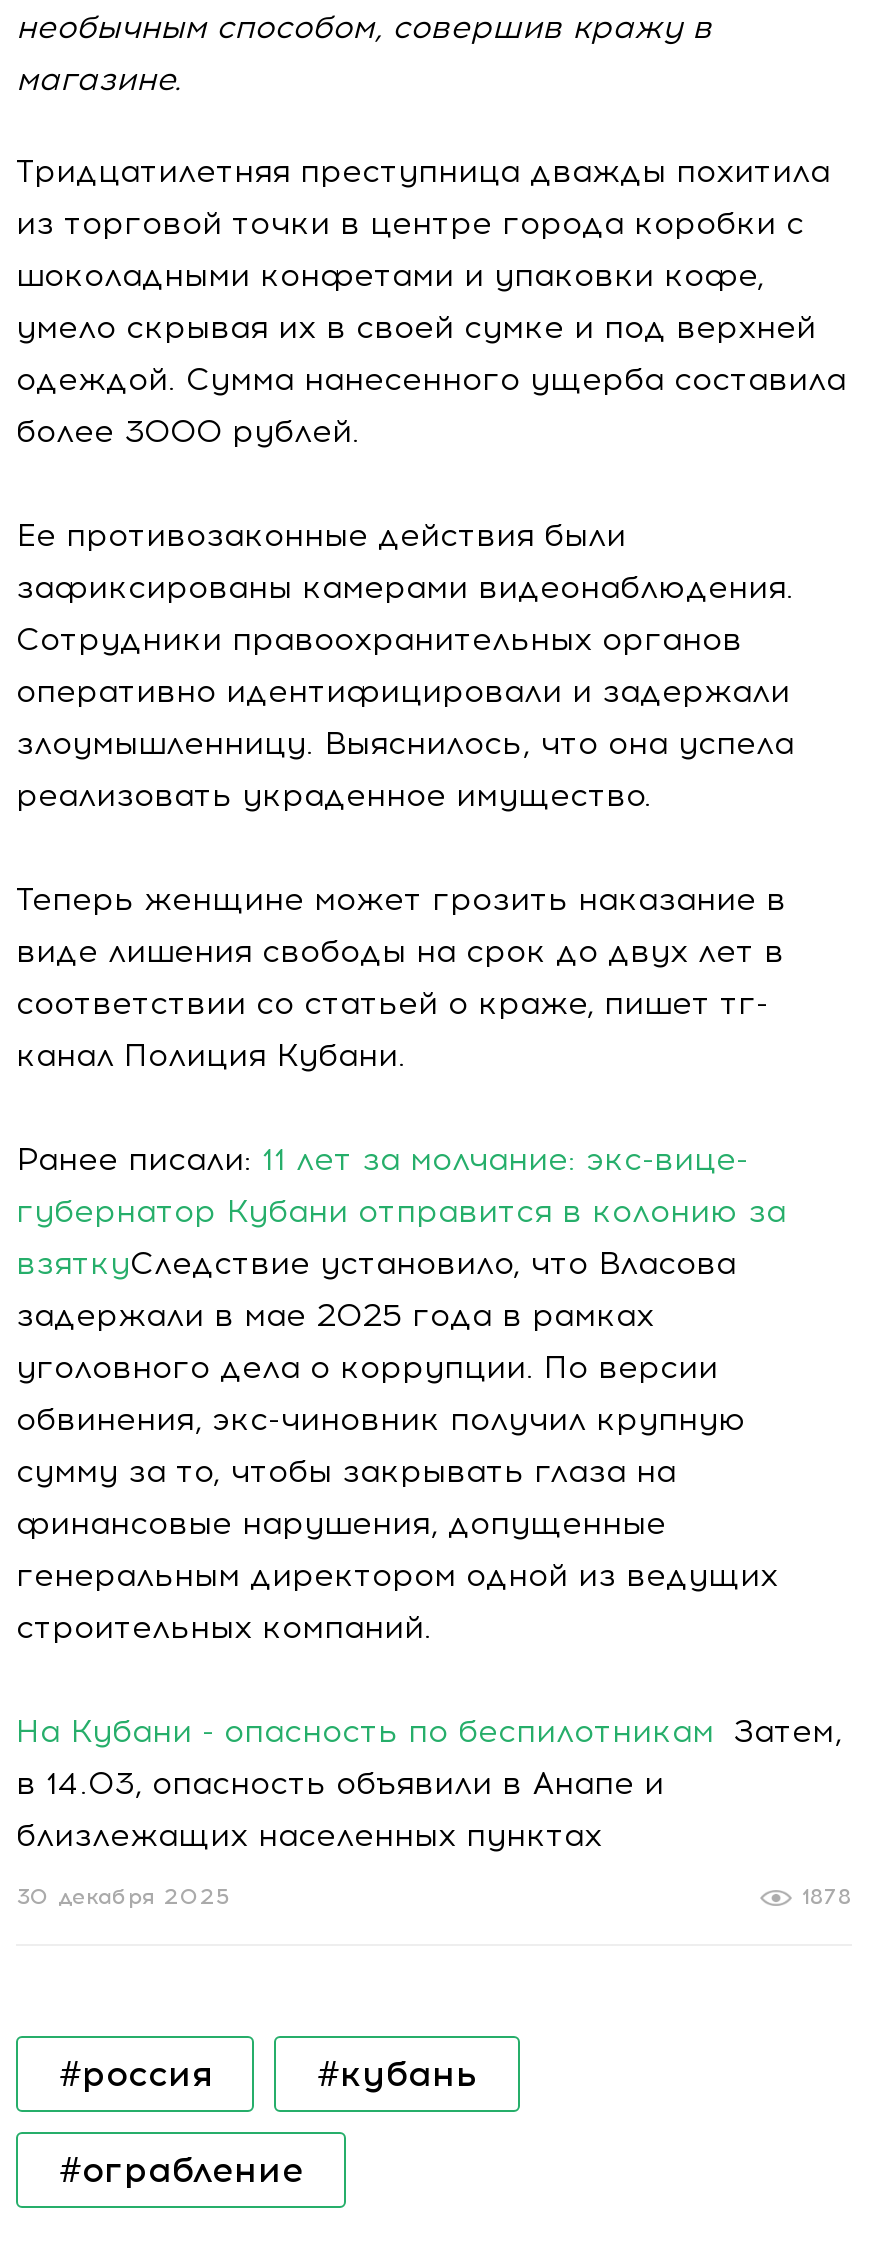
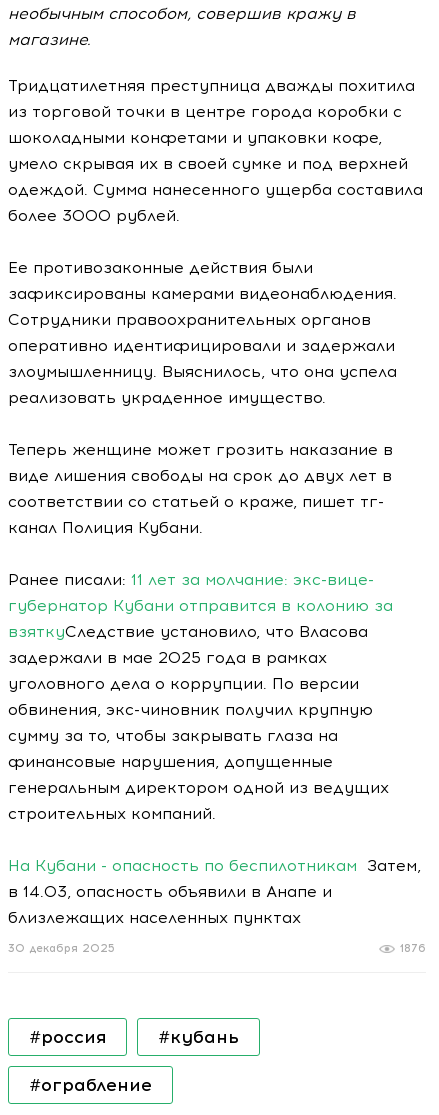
[802,1884,852,1910] 1878 -> [400,942,426,955] 1876

